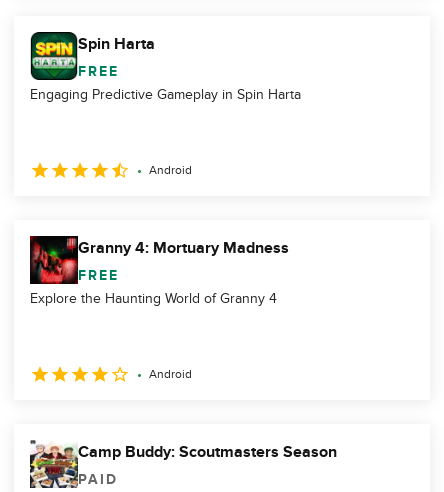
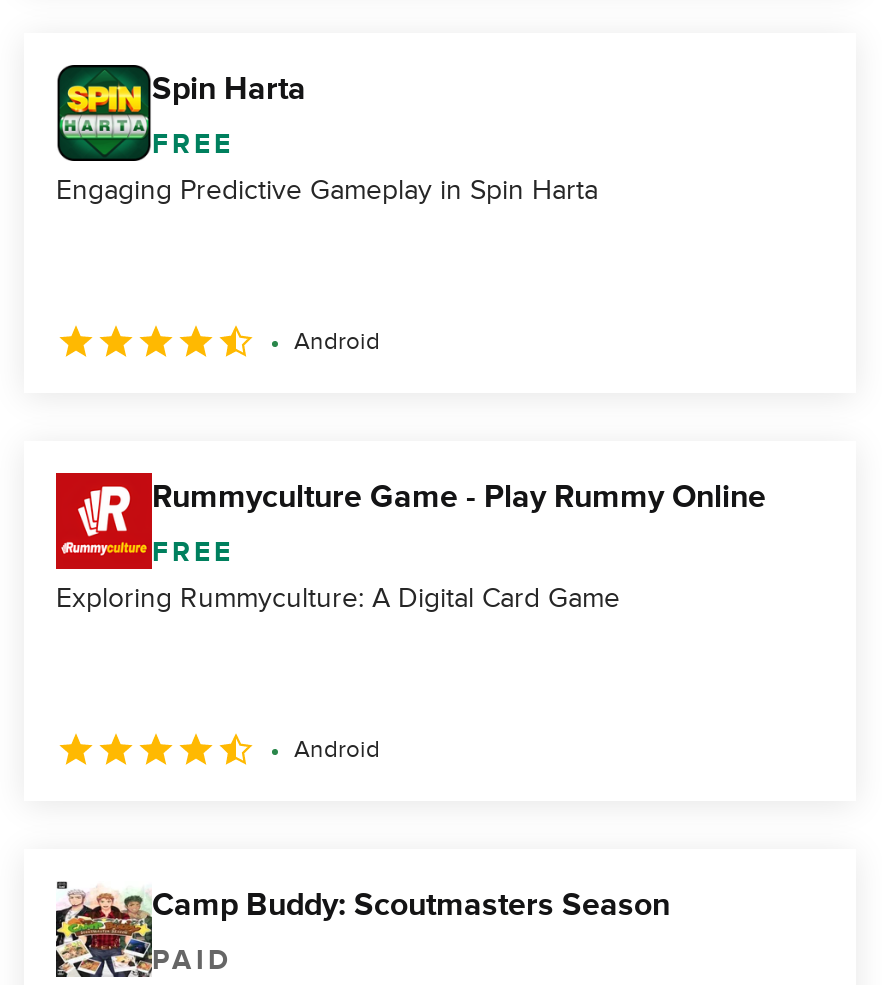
[29,235,289,283] [image] | Granny 4: Mortuary Madness -> [54,471,766,567] [image] | Rummyculture Game - Play Rummy Online
[30,290,277,307] Explore the Haunting World of Granny 4 -> [56,581,620,615] Exploring Rummyculture: A Digital Card Game

